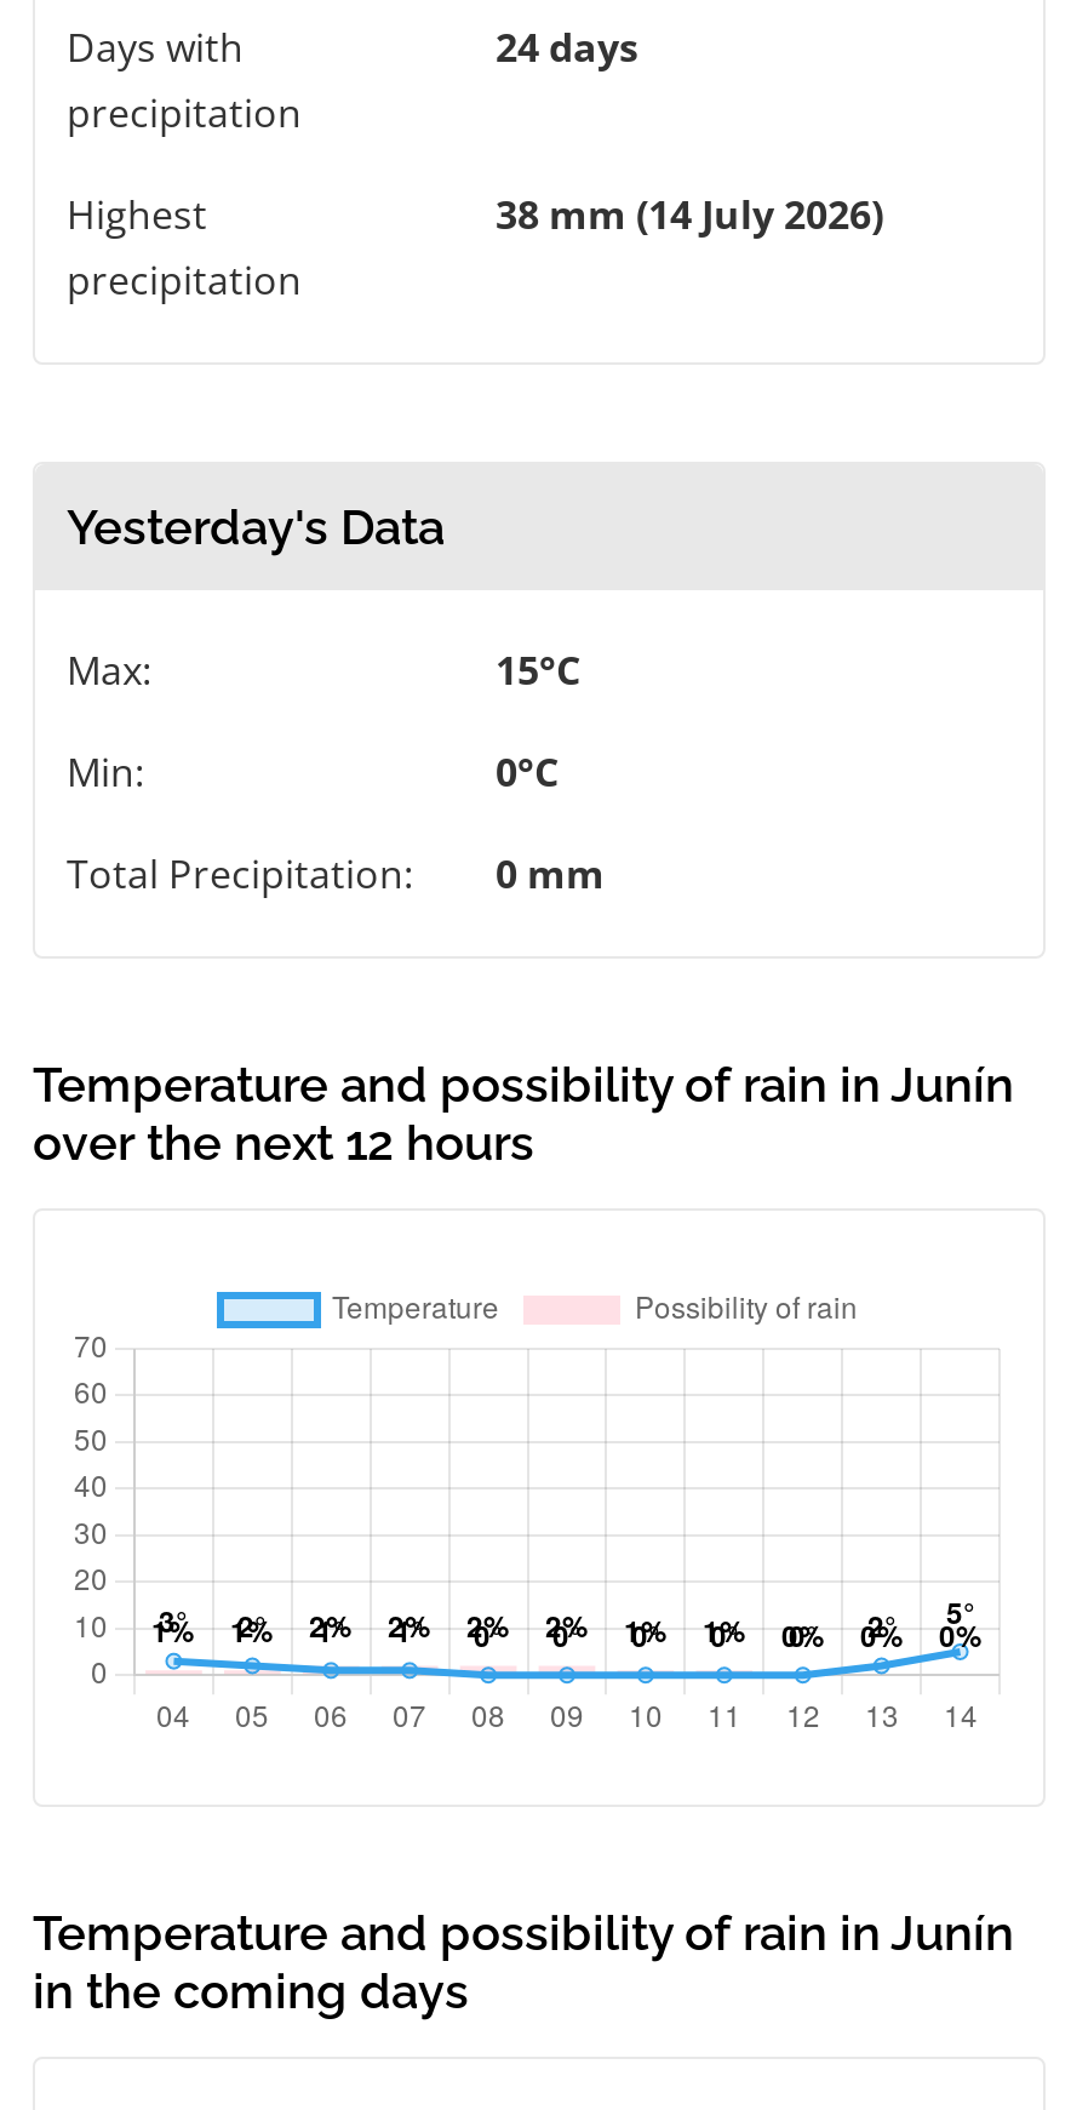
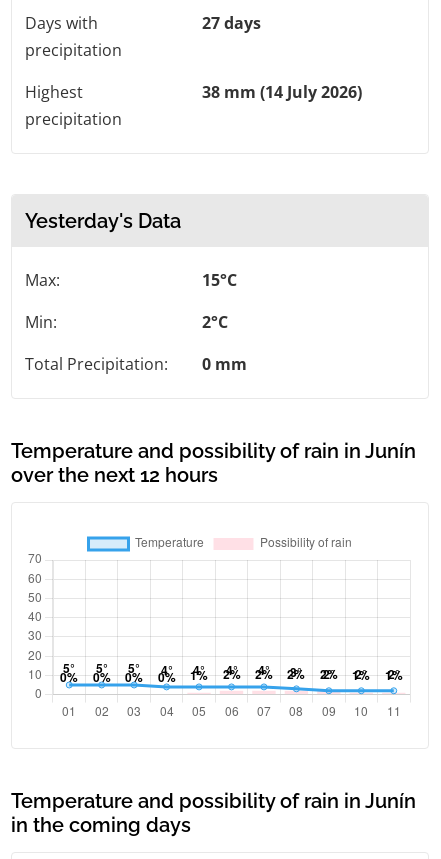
[496,20,638,73] 24 days -> [202,12,261,34] 27 days
[496,745,559,798] 0°C -> [202,311,228,333] 2°C
[151,1601,983,1686] [image] -> [59,663,403,698] [image]

